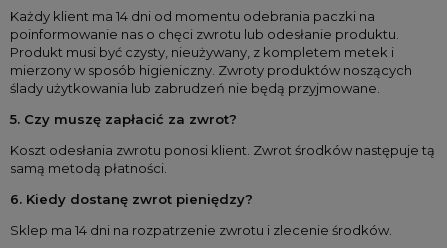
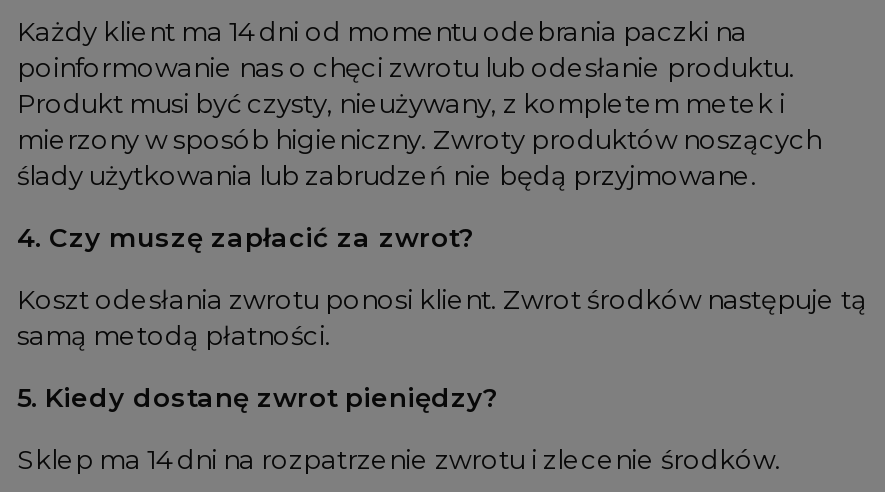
[10,111,237,127] 5. Czy muszę zapłacić za zwrot? -> [17,222,475,254] 4. Czy muszę zapłacić za zwrot?
[10,191,253,207] 6. Kiedy dostanę zwrot pieniędzy? -> [17,382,499,414] 5. Kiedy dostanę zwrot pieniędzy?

